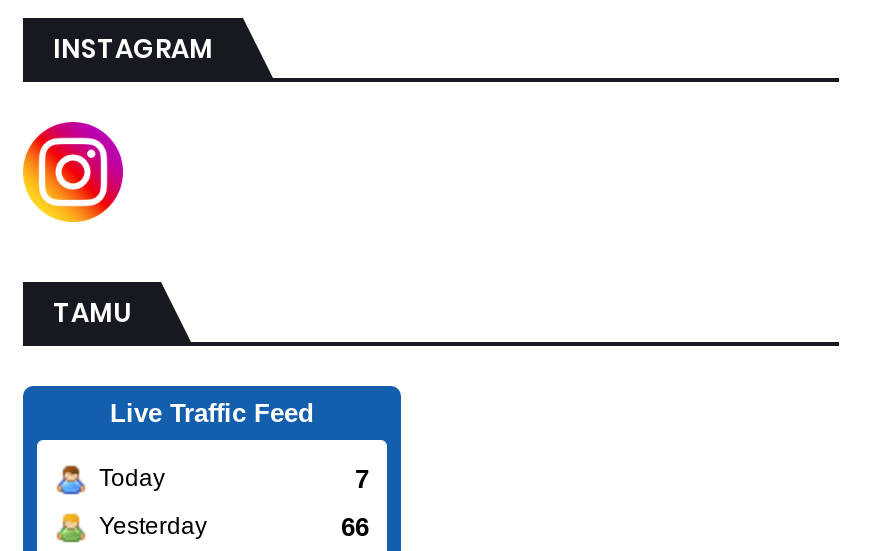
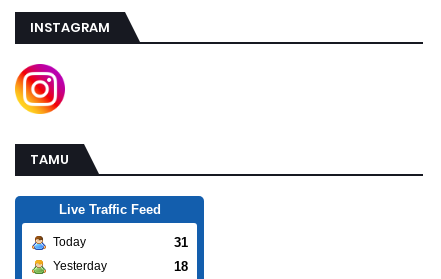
[355,463,369,493] 7 -> [174,235,188,250] 31
[341,511,369,541] 66 -> [174,259,188,274] 18

